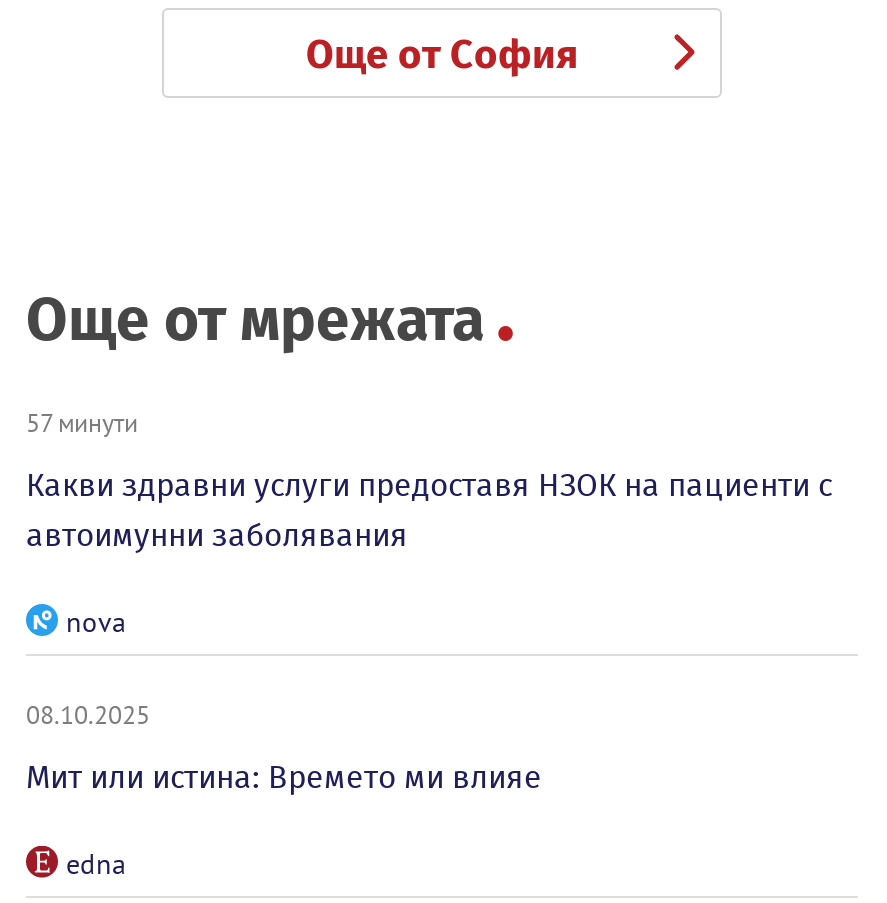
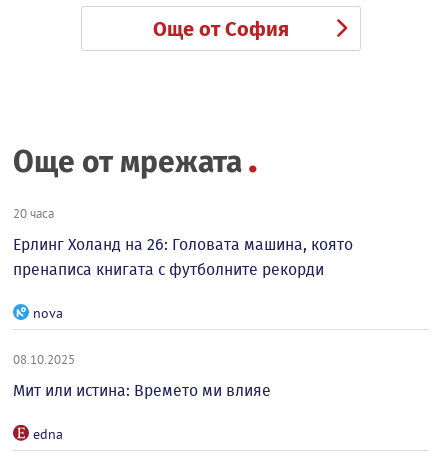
[26,406,138,438] 57 минути -> [13,205,54,221] 20 часа
[26,466,832,554] Какви здравни услуги предоставя НЗОК на пациенти с | автоимунни заболявания -> [13,235,353,279] Ерлинг Холанд на 26: Головата машина, която | пренаписа книгата с футболните рекорди

